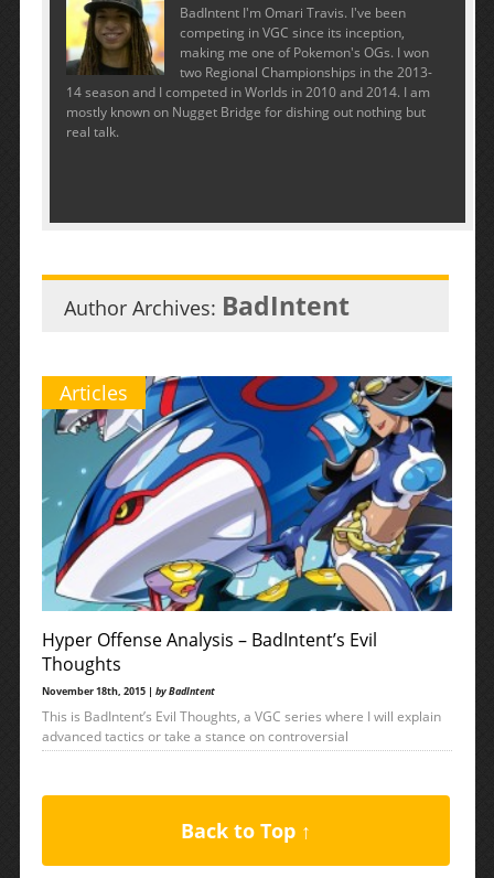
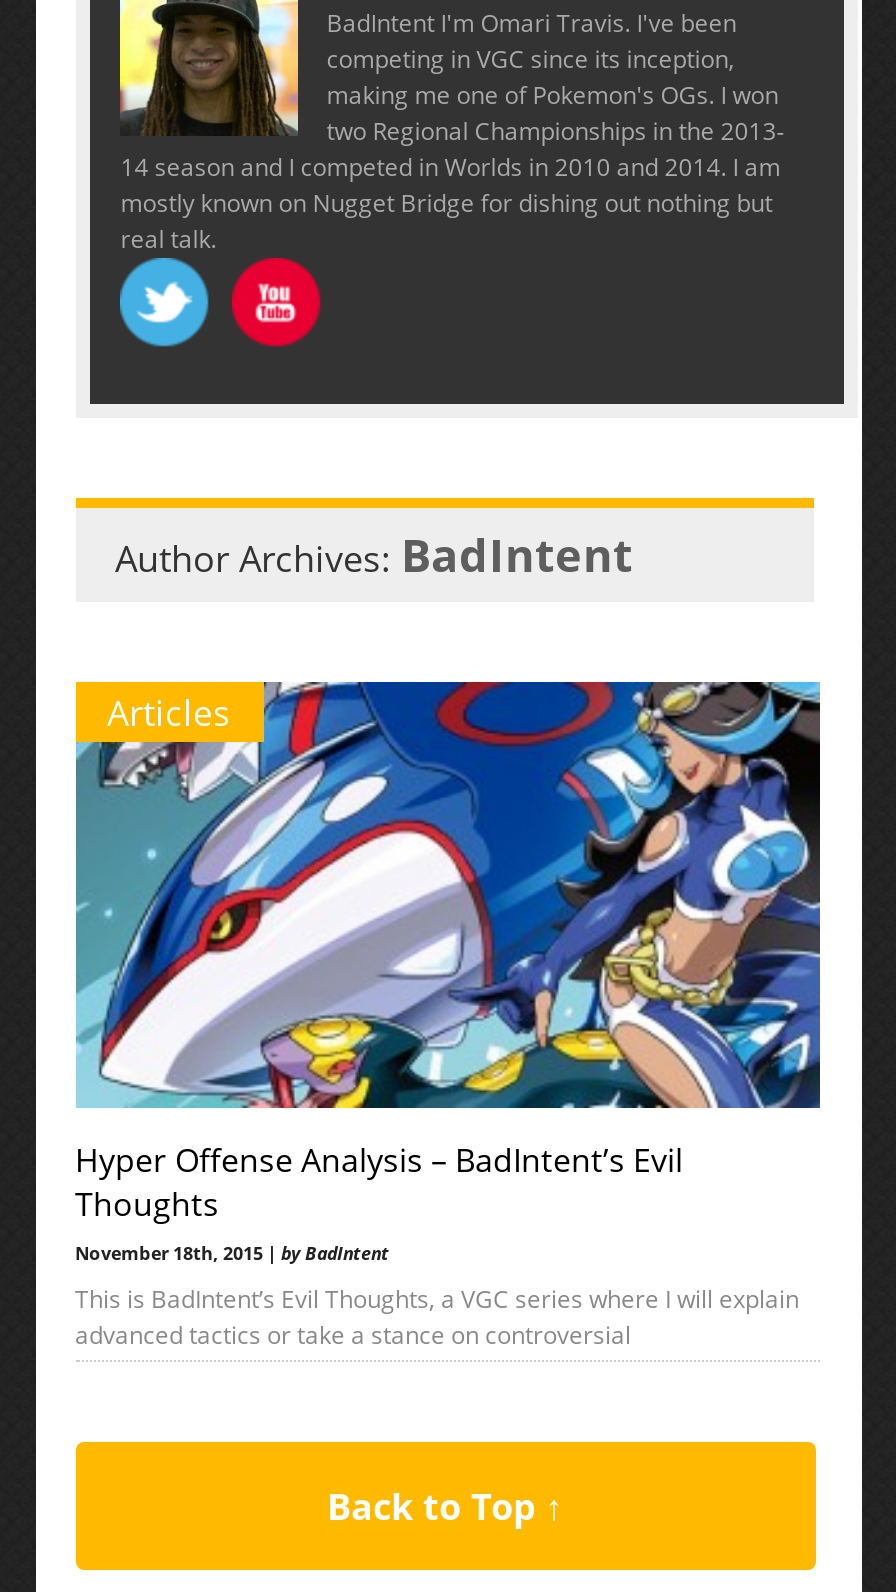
none -> [118,260,210,348] [image]
none -> [230,256,322,348] [image]

